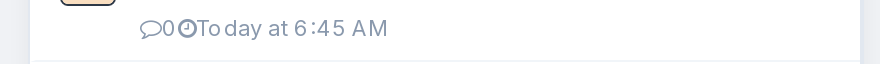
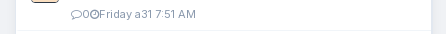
[162,14,388,42] 0 Today at 6:45 AM -> [82,7,196,21] 0 Friday a31 7:51 AM

